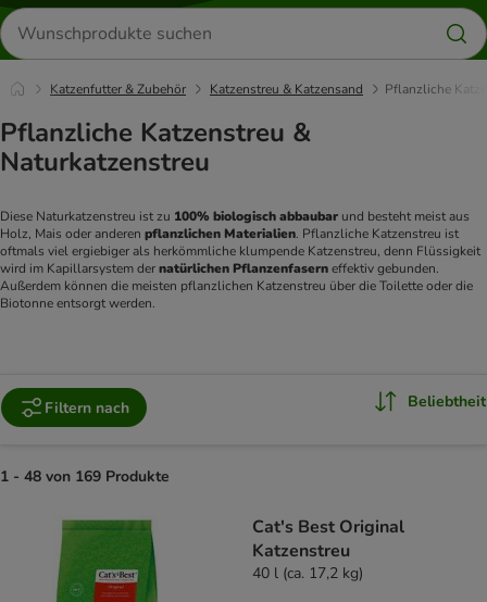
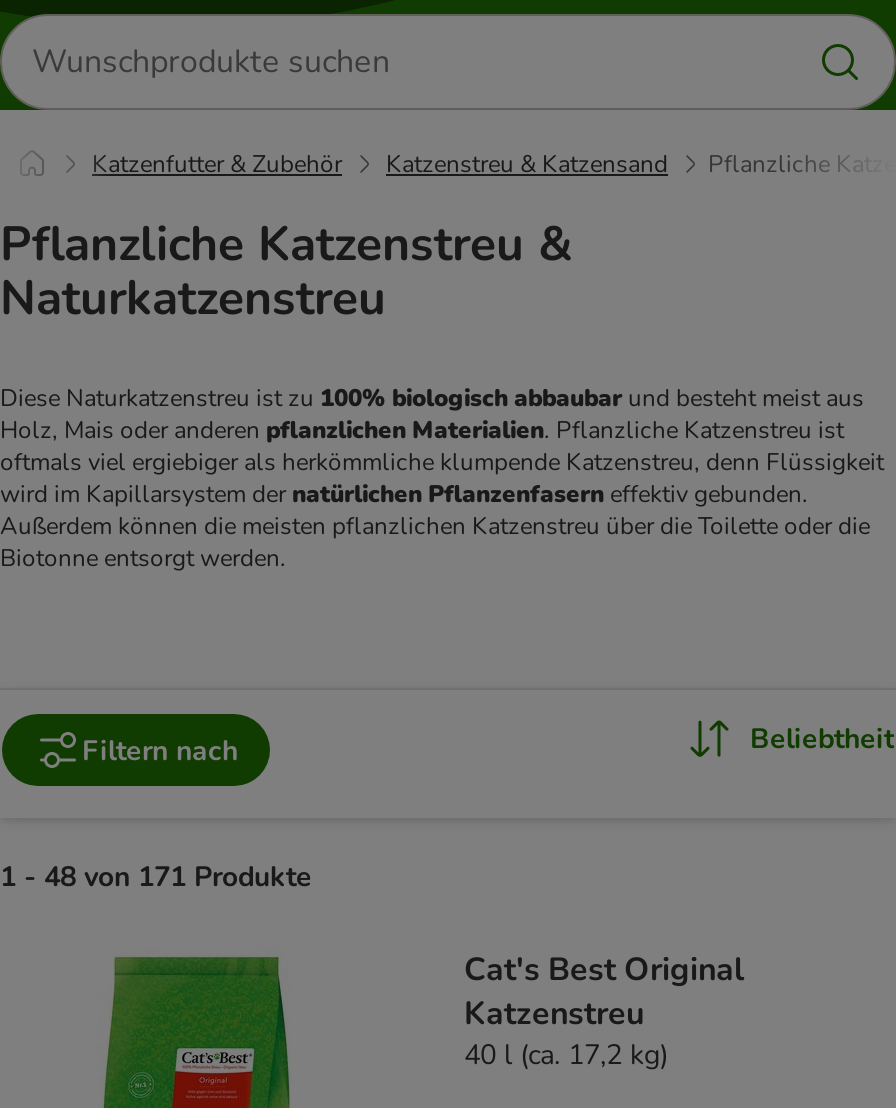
[0,466,170,487] 1 - 48 von 169 Produkte -> [0,858,312,896] 1 - 48 von 171 Produkte

